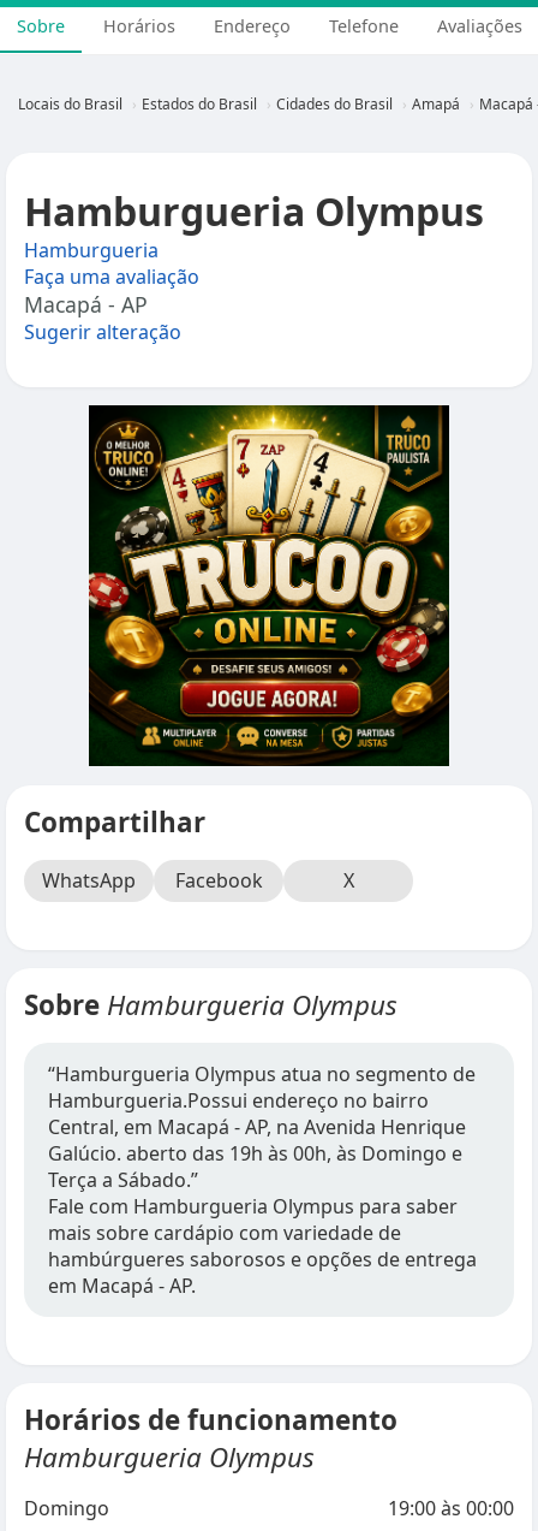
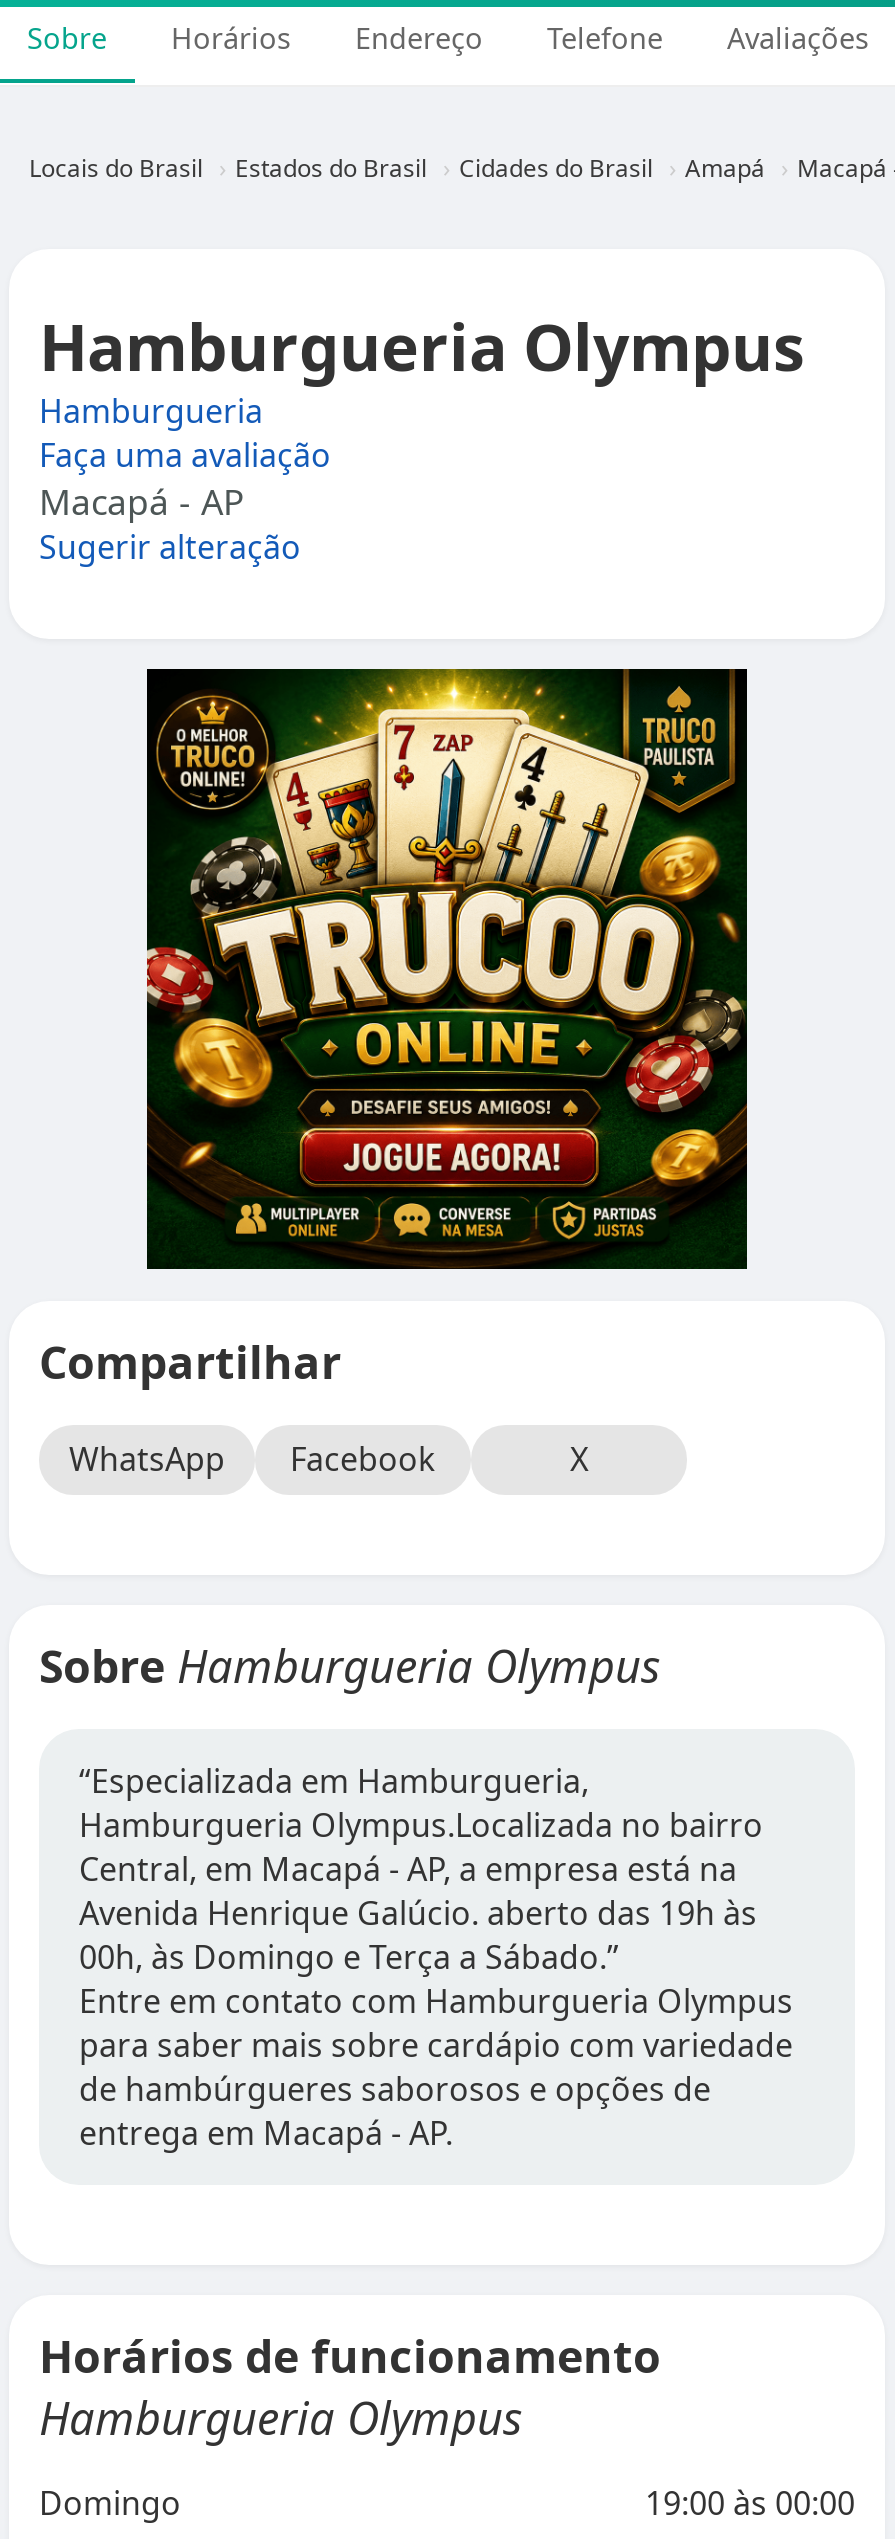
[48,1061,477,1299] “Hamburgueria Olympus atua no segmento de | Hamburgueria.Possui endereço no bairro | Central, em Macapá - AP, na Avenida Henrique | Galúcio. aberto das 19h às 00h, às Domingo e | Terça a Sábado.” | Fale com Hamburgueria Olympus para saber | mais sobre cardápio com variedade de | hambúrgueres saborosos e opções de entrega | em Macapá - AP. -> [79,1759,793,2155] “Especializada em Hamburgueria, | Hamburgueria Olympus.Localizada no bairro | Central, em Macapá - AP, a empresa está na | Avenida Henrique Galúcio. aberto das 19h às | 00h, às Domingo e Terça a Sábado.” | Entre em contato com Hamburgueria Olympus | para saber mais sobre cardápio com variedade | de hambúrgueres saborosos e opções de | entrega em Macapá - AP.

